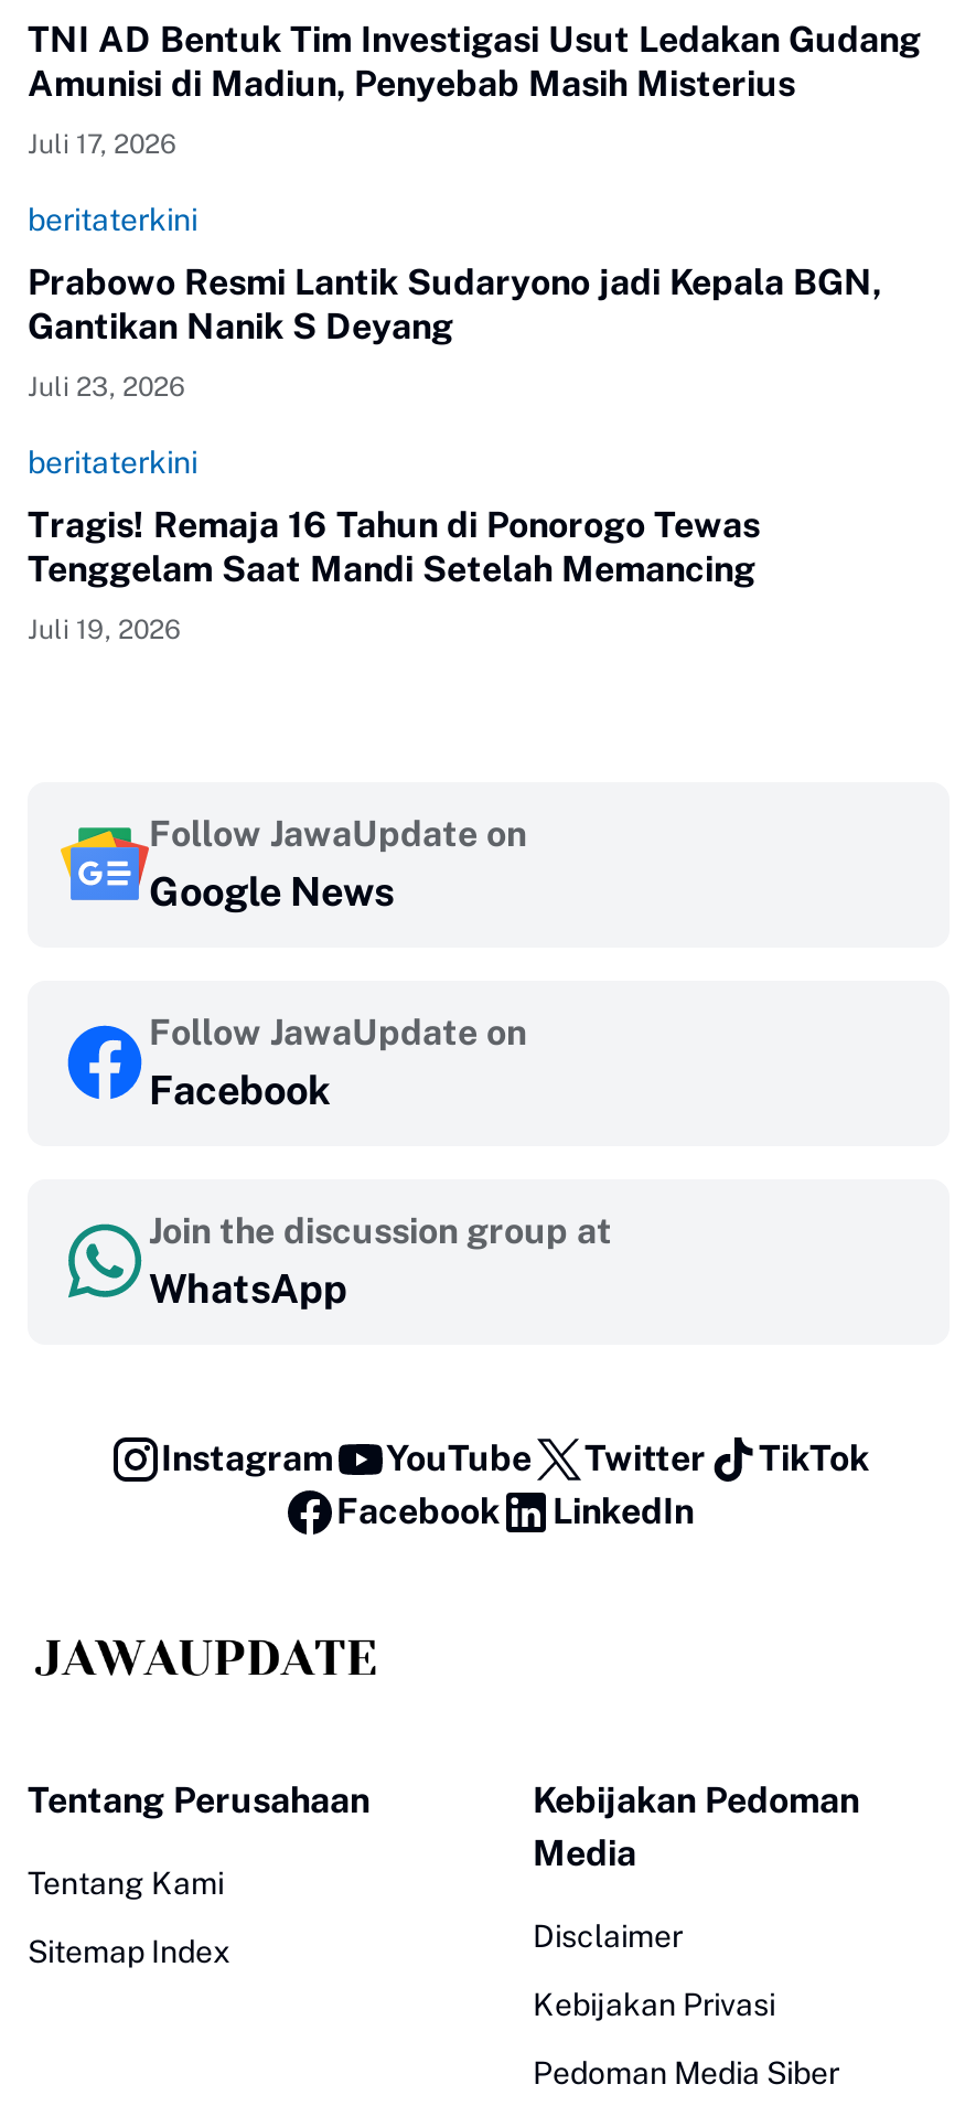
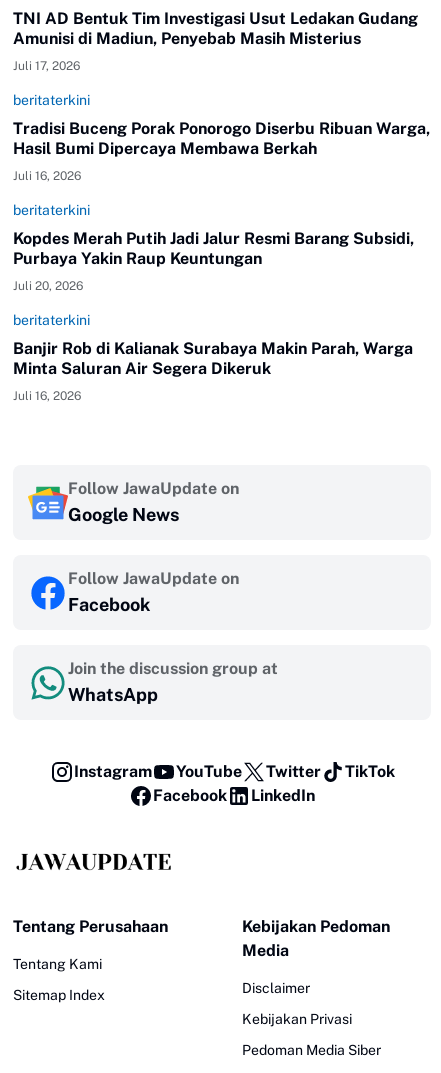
[28,261,881,348] Prabowo Resmi Lantik Sudaryono jadi Kepala BGN, | Gantikan Nanik S Deyang -> [13,119,430,158] Tradisi Buceng Porak Ponorogo Diserbu Ribuan Warga, | Hasil Bumi Dipercaya Membawa Berkah
[28,372,184,403] Juli 23, 2026 -> [13,169,81,183] Juli 16, 2026
[28,504,760,645] Tragis! Remaja 16 Tahun di Ponorogo Tewas | Tenggelam Saat Mandi Setelah Memancing | Juli 19, 2026 -> [13,229,414,403] Kopdes Merah Putih Jadi Jalur Resmi Barang Subsidi, | Purbaya Yakin Raup Keuntungan | Juli 20, 2026 | beritaterkini | Banjir Rob di Kalianak Surabaya Makin Parah, Warga | Minta Saluran Air Segera Dikeruk | Juli 16, 2026

